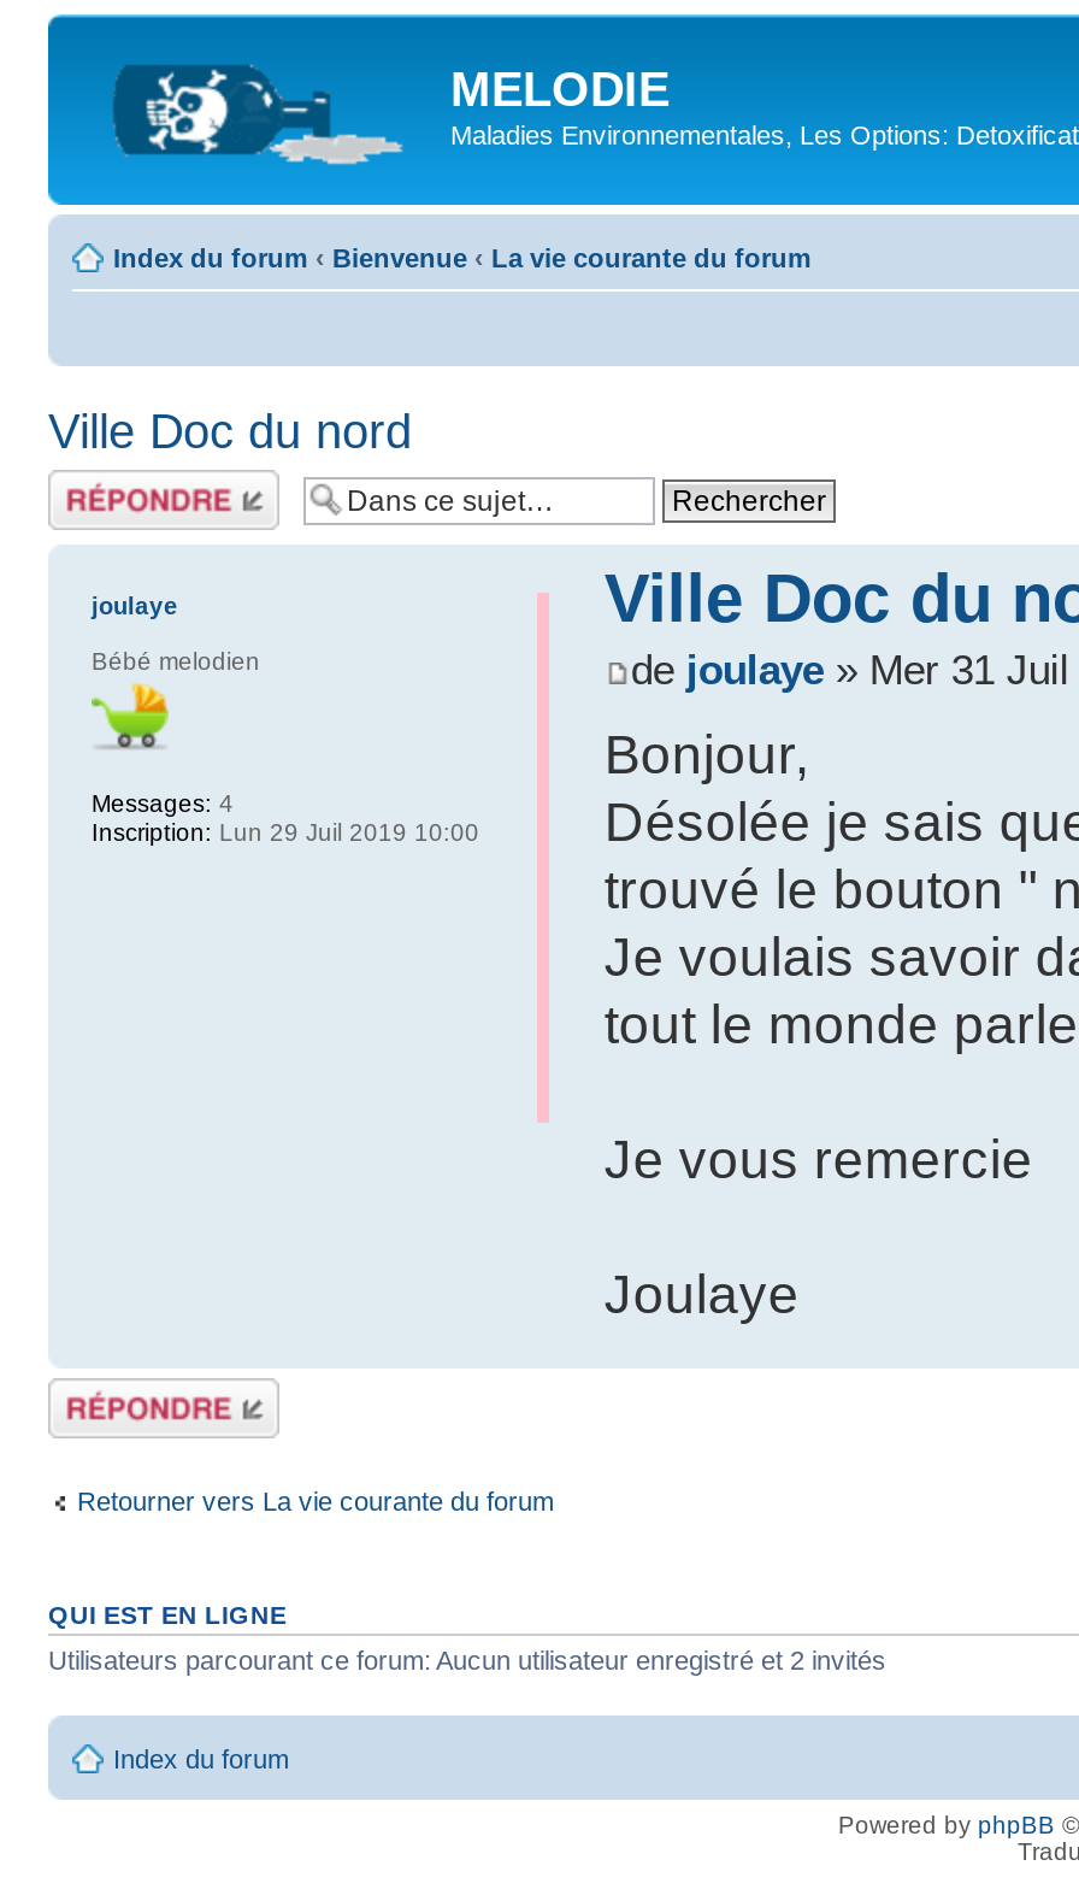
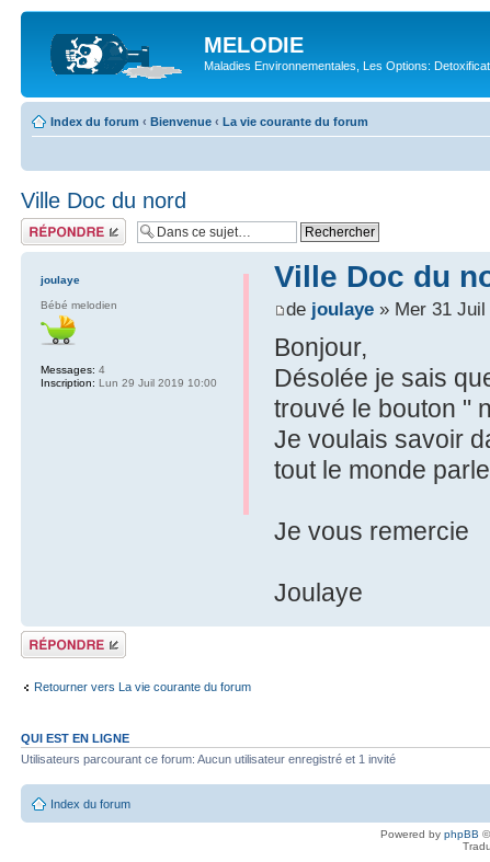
[48,1645,886,1674] Utilisateurs parcourant ce forum: Aucun utilisateur enregistré et 2 invités -> [21,752,396,765] Utilisateurs parcourant ce forum: Aucun utilisateur enregistré et 1 invité

